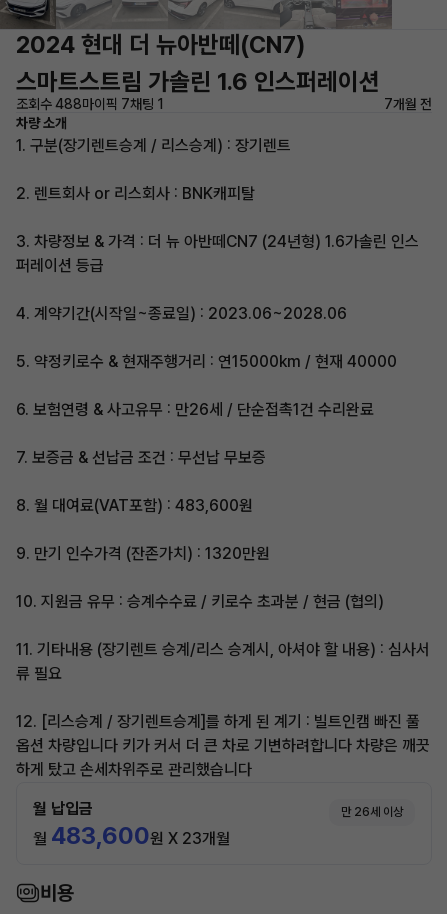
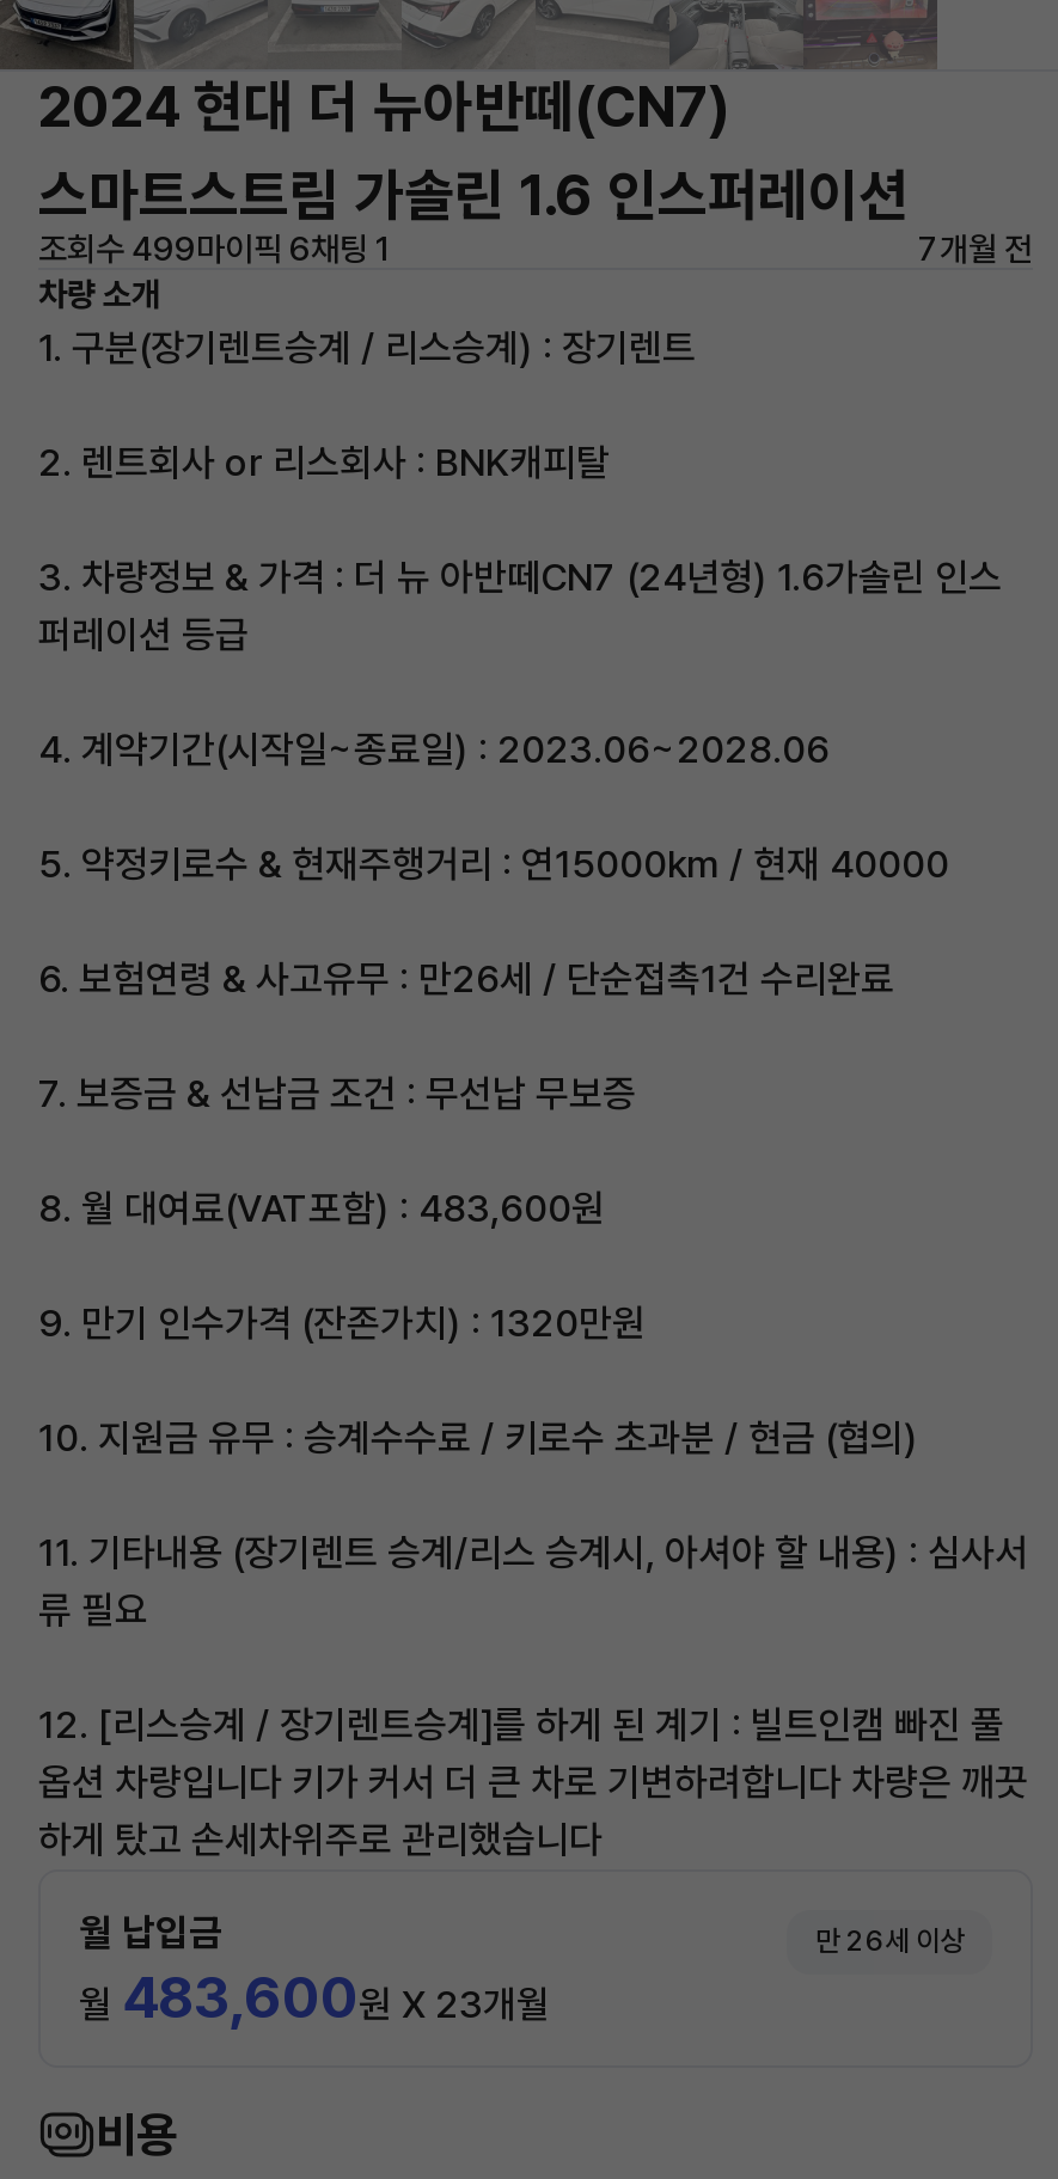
[16,96,164,112] 조회수 488마이픽 7채팅 1 -> [38,229,392,268] 조회수 499마이픽 6채팅 1

